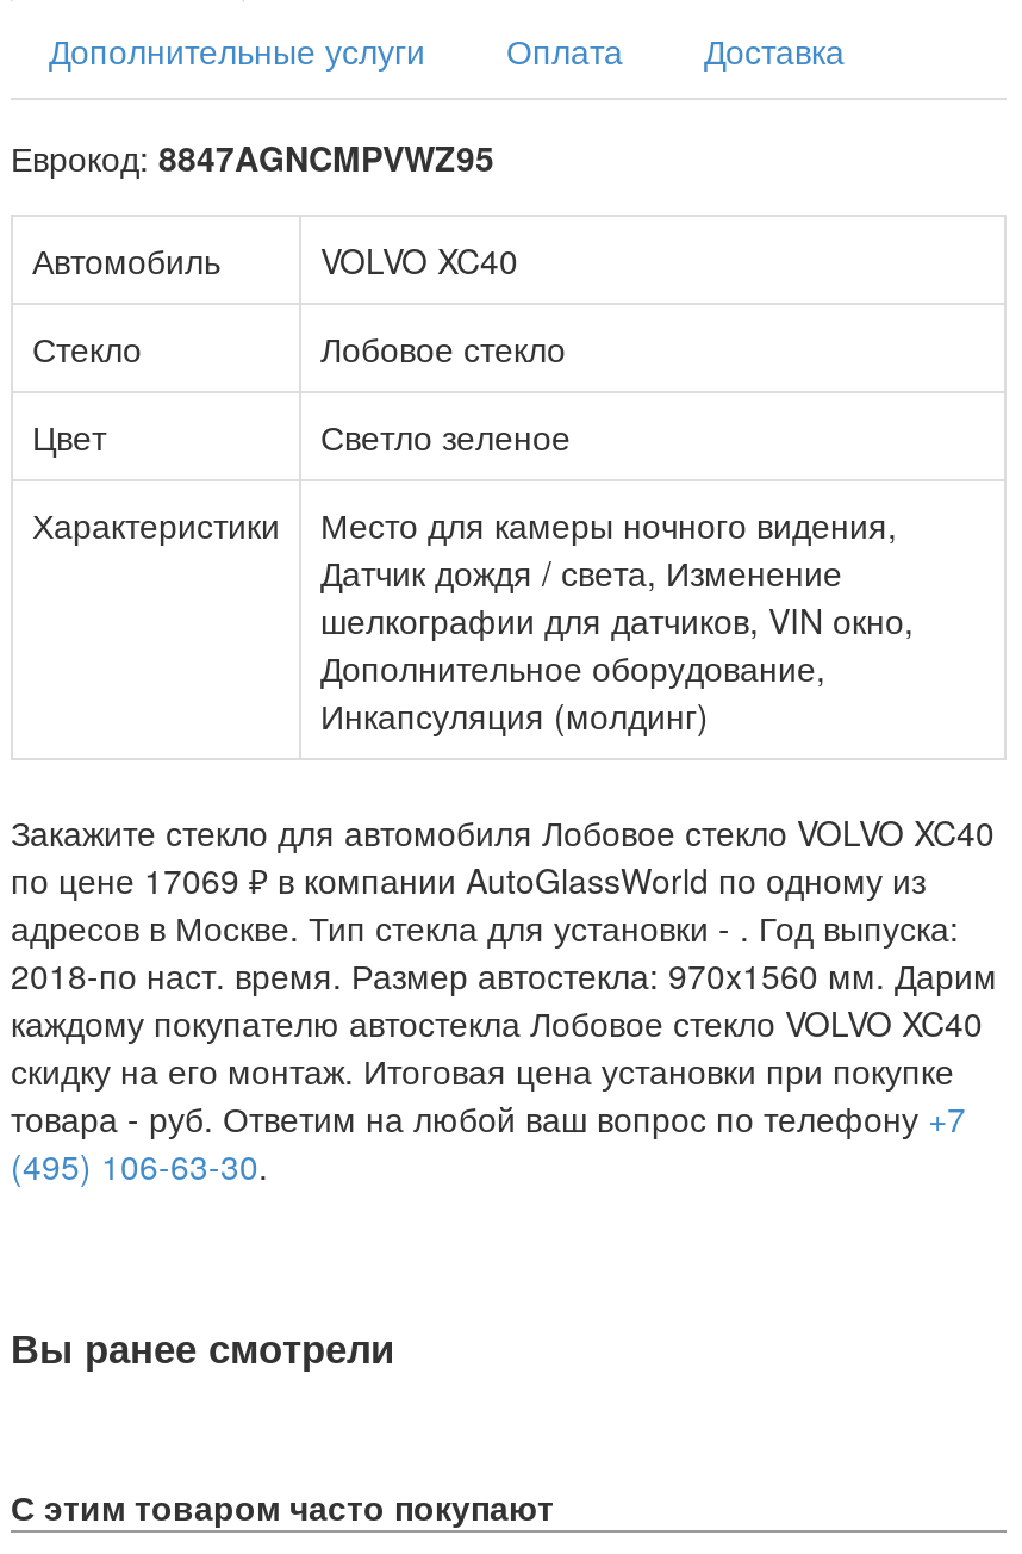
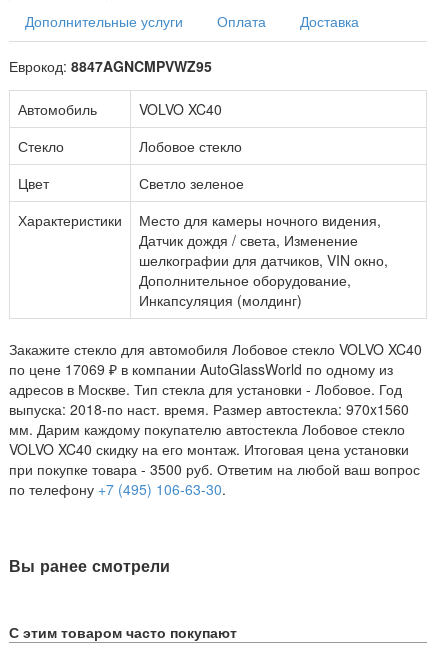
[11,903,997,1189] адресов в Москве. Тип стекла для установки -. Год выпуска: | 2018-по наст. время. Размер автостекла: 970x1560 мм. Дарим | каждому покупателю автостекла Лобовое стекло VOLVO XC40 | скидку на его монтаж. Итоговая цена установки при покупке | товара - руб. Ответим на любой ваш вопрос по телефону +7 | (495) 106-63-30. -> [9,379,420,499] адресов в Москве. Тип стекла для установки - Лобовое. Год | выпуска: 2018-по наст. время. Размер автостекла: 970x1560 | мм. Дарим каждому покупателю автостекла Лобовое стекло | VOLVO XC40 скидку на его монтаж. Итоговая цена установки | при покупке товара - 3500 руб. Ответим на любой ваш вопрос | по телефону +7 (495) 106-63-30.

